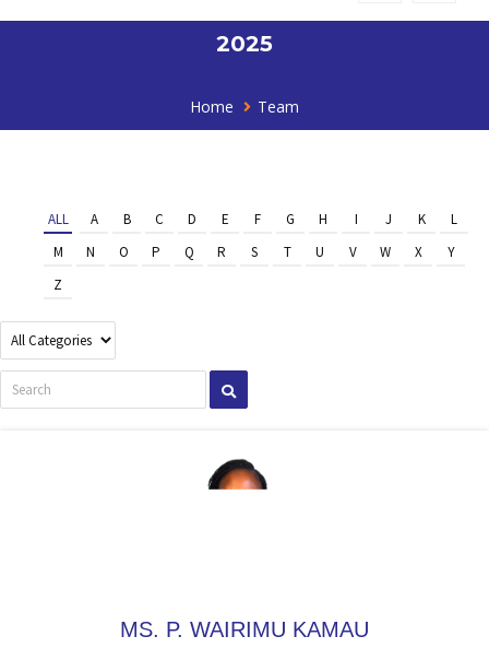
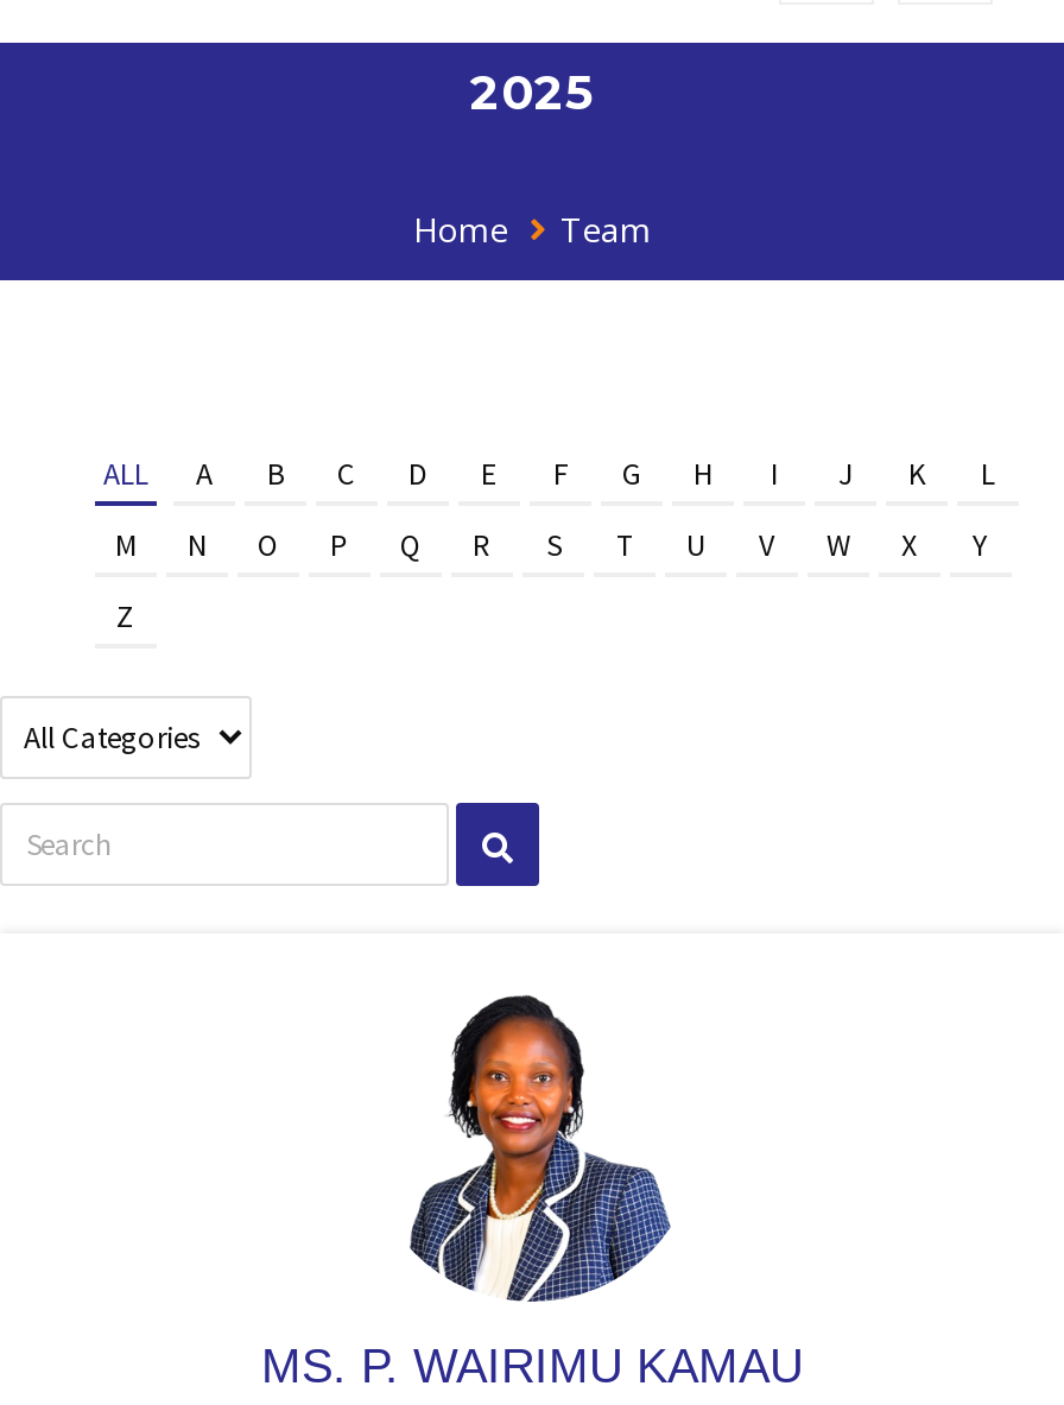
none -> [408,1059,672,1304] [image]

